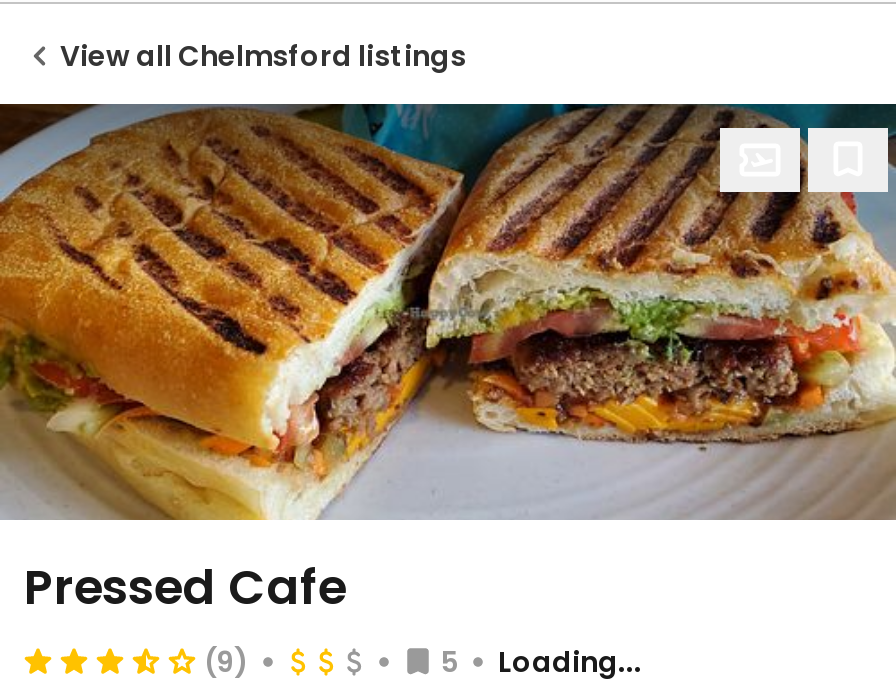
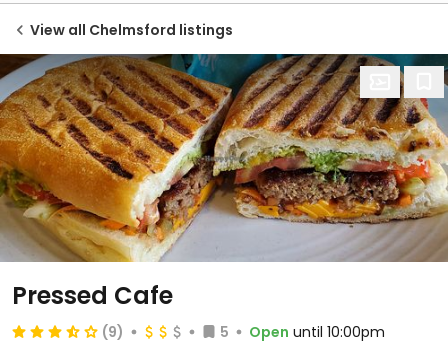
[498,641,642,681] Loading... -> [249,322,385,342] Open until 10:00pm

